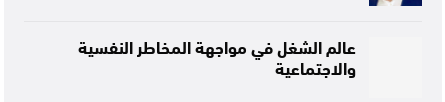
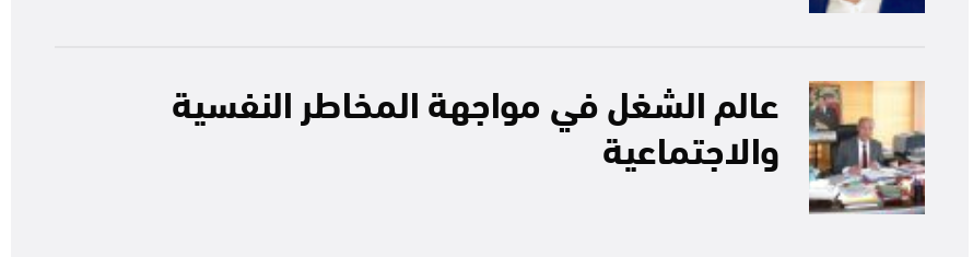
none -> [807,79,927,217] [image]

